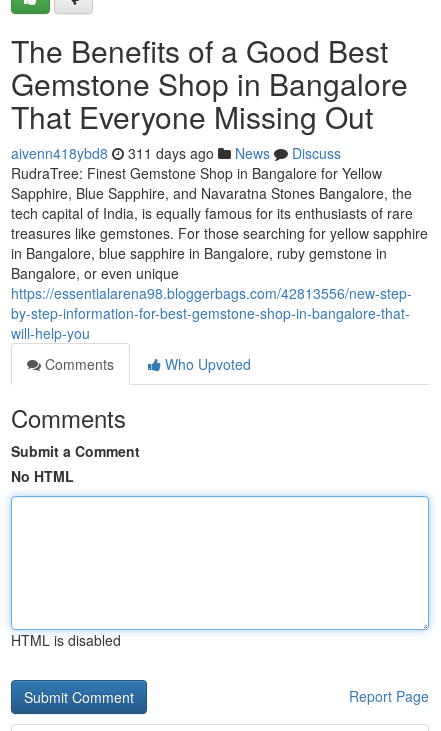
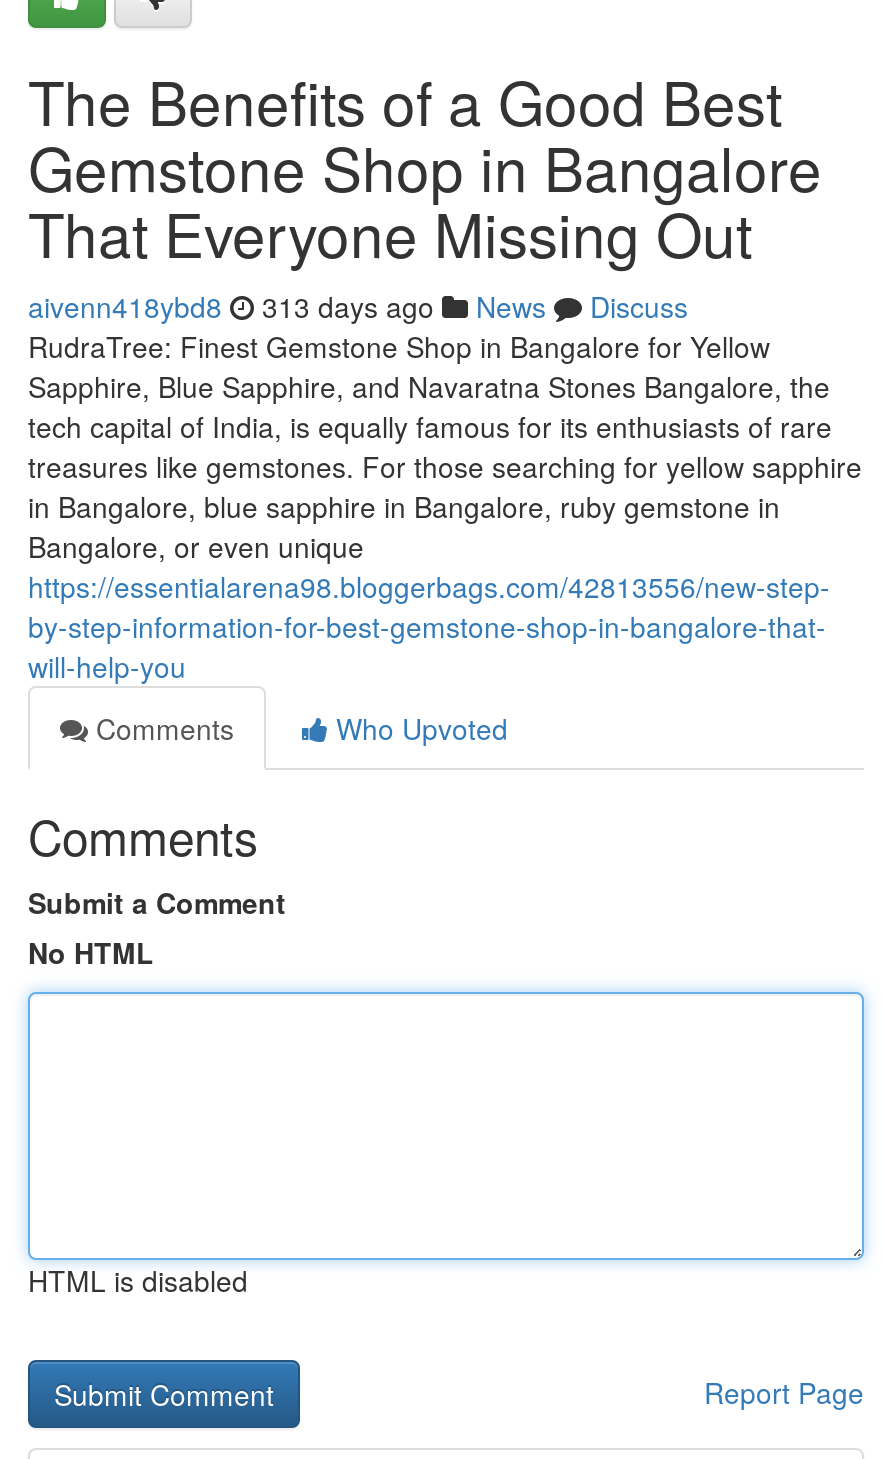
[11,143,341,163] aivenn418ybd8 311 days ago News Discuss -> [28,286,688,326] aivenn418ybd8 313 days ago News Discuss

